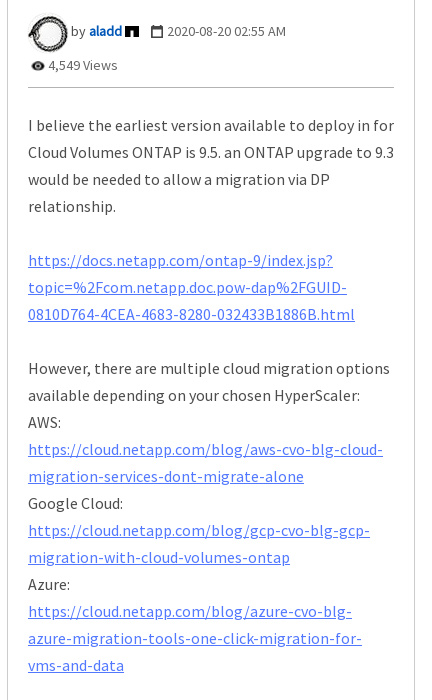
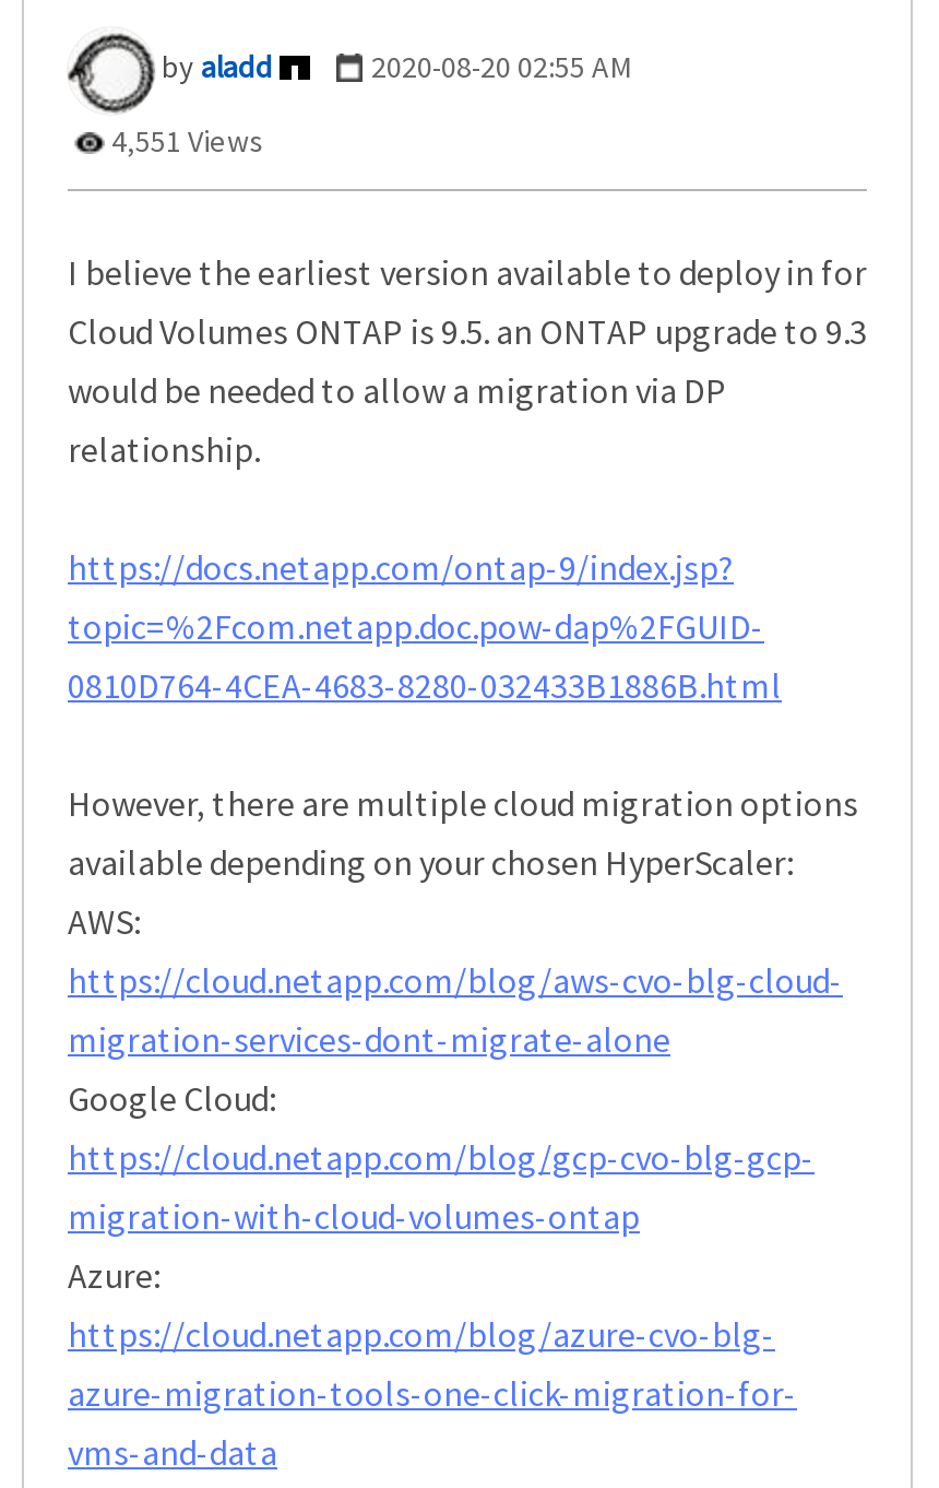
[45,56,118,74] 4,549 Views -> [105,121,264,161] 4,551 Views

